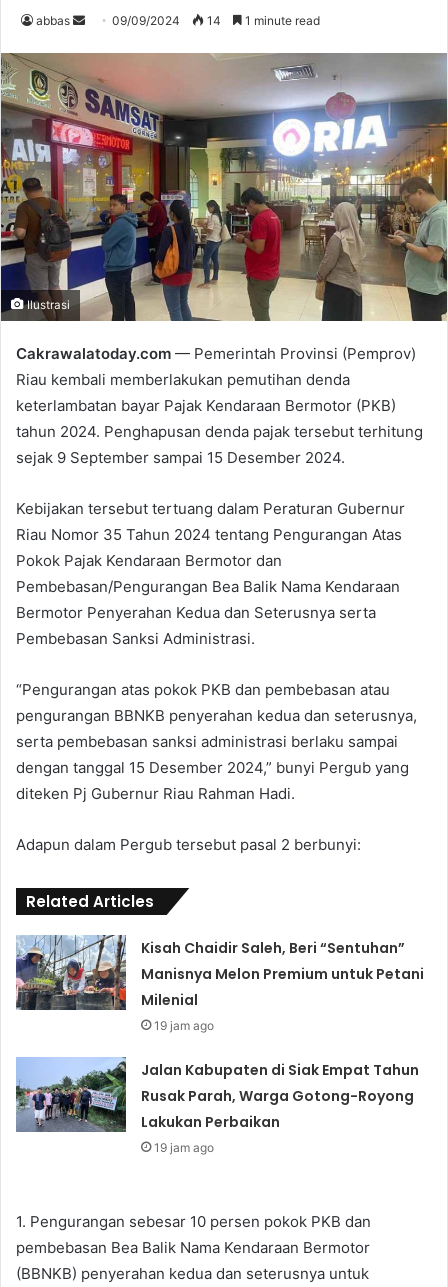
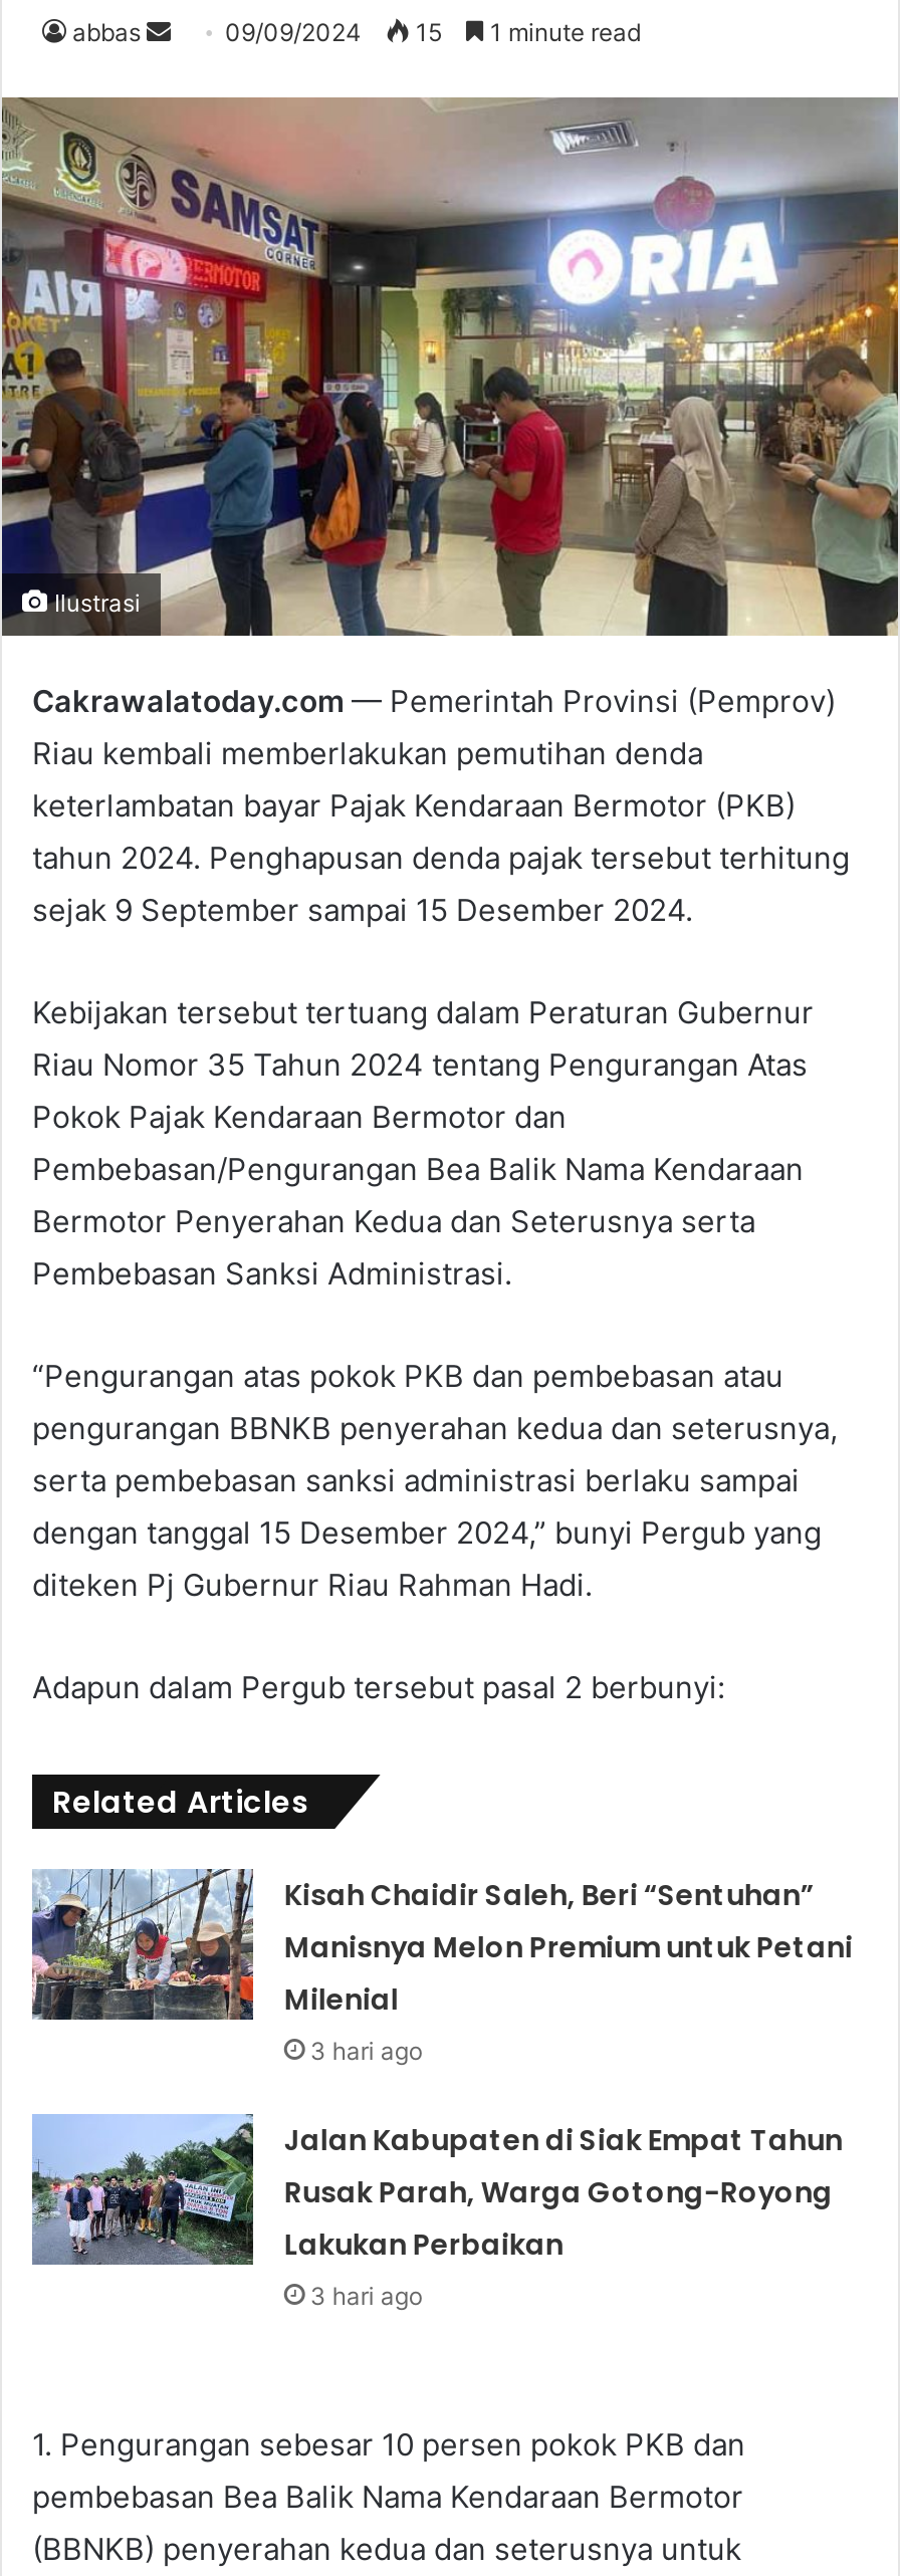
[204,13,221,28] 14 -> [410,16,442,46] 15
[154,1018,214,1033] 19 jam ago -> [310,2036,422,2066] 3 hari ago
[154,1140,214,1155] 19 jam ago -> [310,2281,422,2311] 3 hari ago

